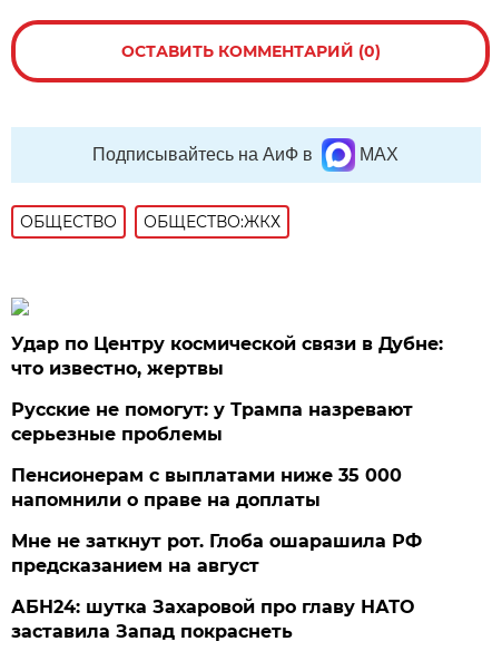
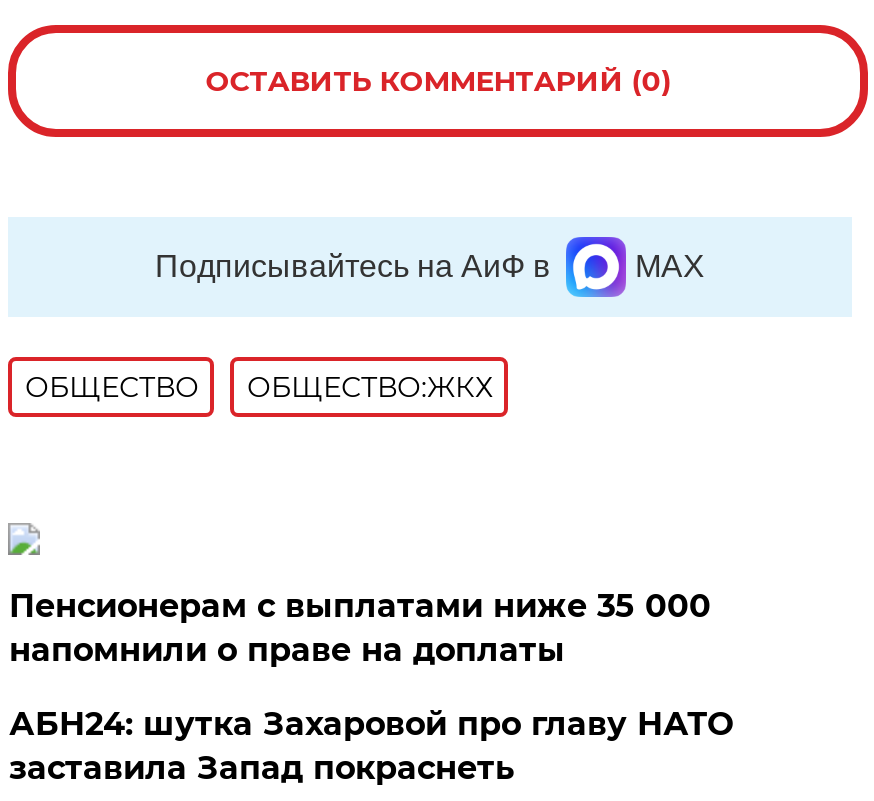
[12,333,443,444] Удар по Центру космической связи в Дубне: | что известно, жертвы | Русские не помогут: у Трампа назревают | серьезные проблемы -> none
[12,530,422,576] Мне не заткнут рот. Глоба ошарашила РФ | предсказанием на август -> none

